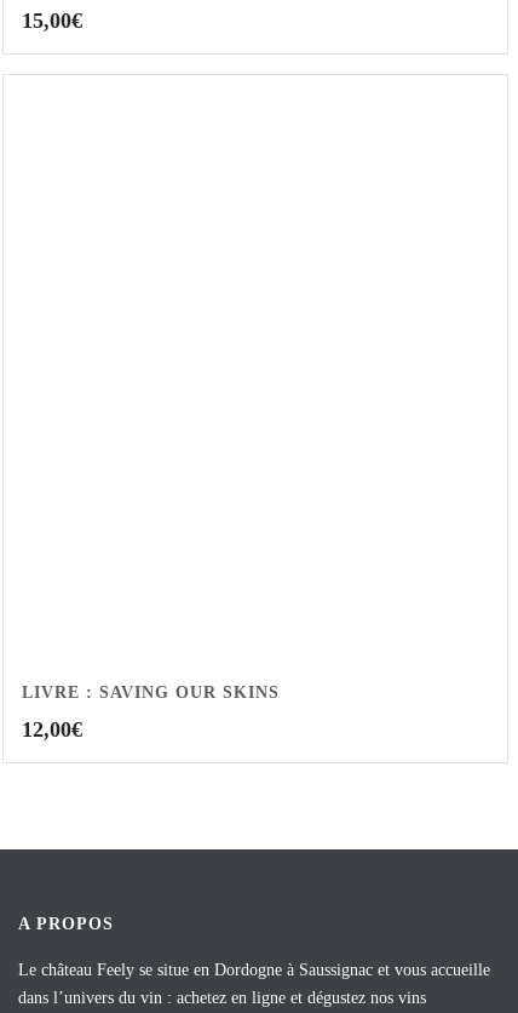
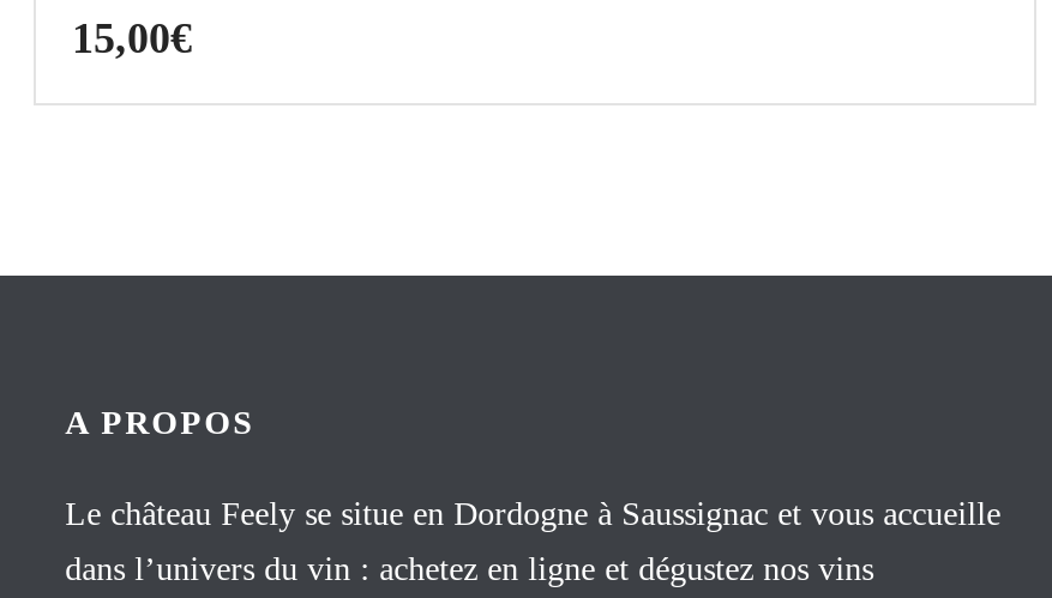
[22,683,280,741] LIVRE : SAVING OUR SKINS | 12,00€ -> none

